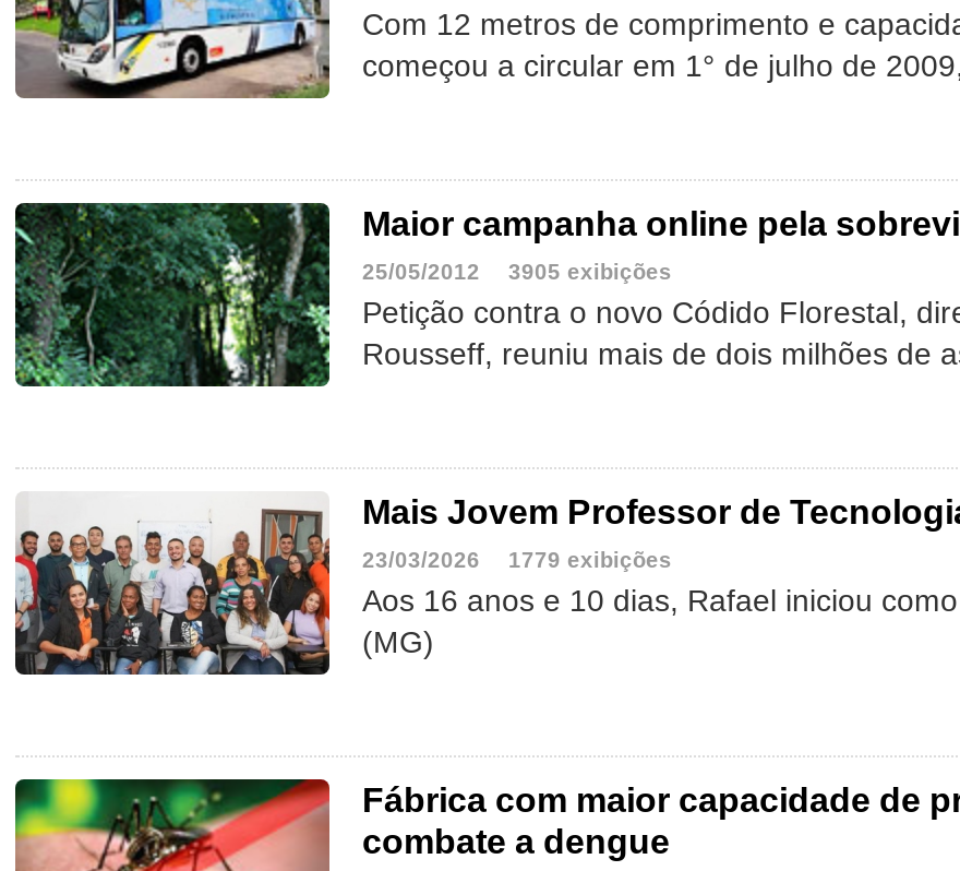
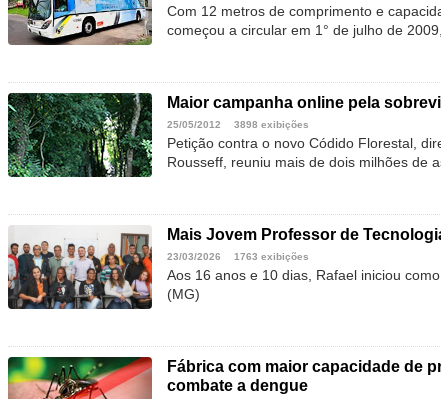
[362,261,672,285] 25/05/2012 3905 exibições -> [167,119,309,130] 25/05/2012 3898 exibições
[362,549,672,573] 23/03/2026 1779 exibições -> [167,251,309,262] 23/03/2026 1763 exibições

